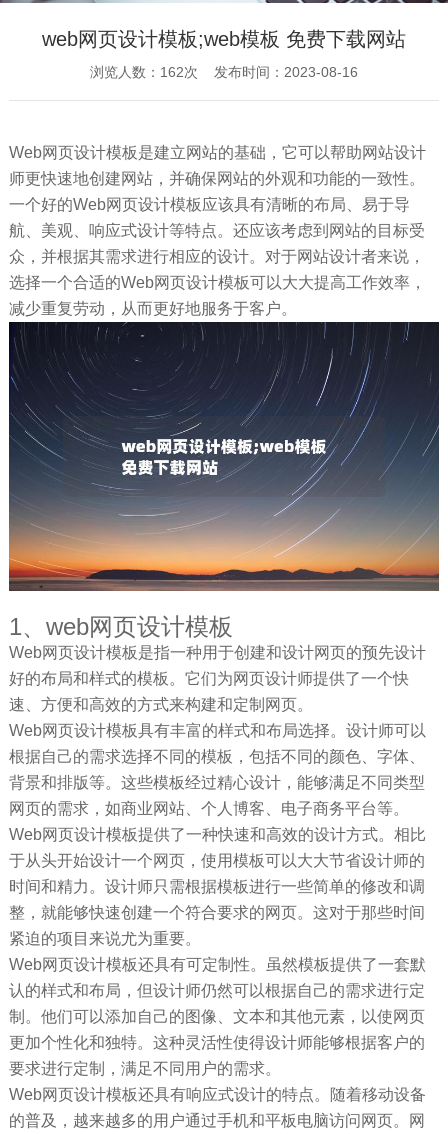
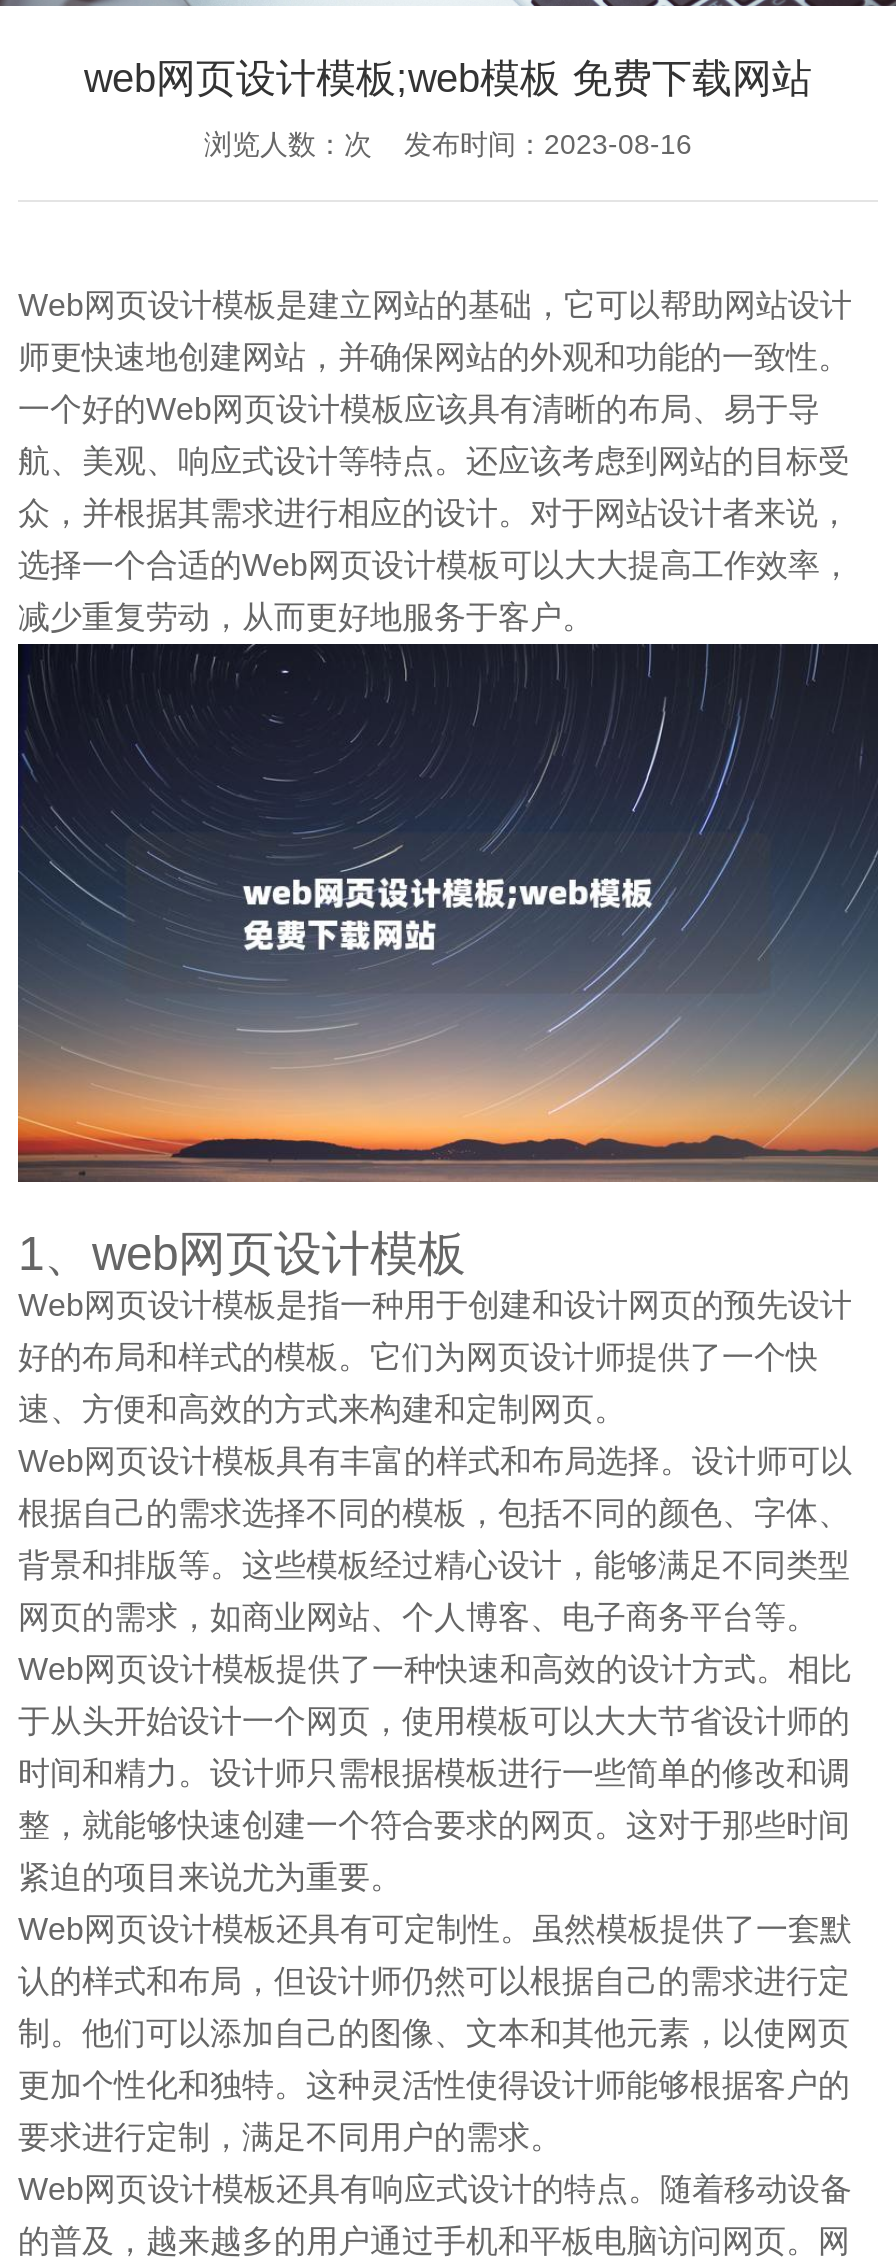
[90,64,358,80] 浏览人数：162次 发布时间：2023-08-16 -> [204,128,692,160] 浏览人数：次 发布时间：2023-08-16

